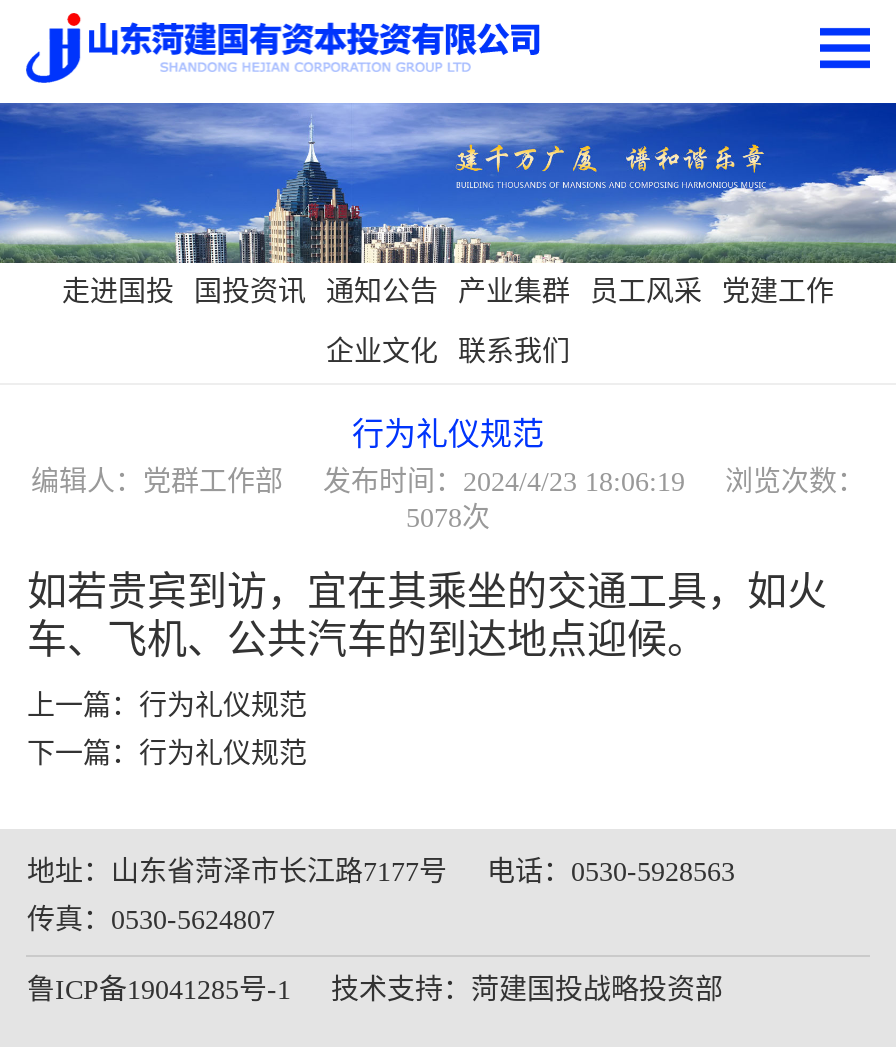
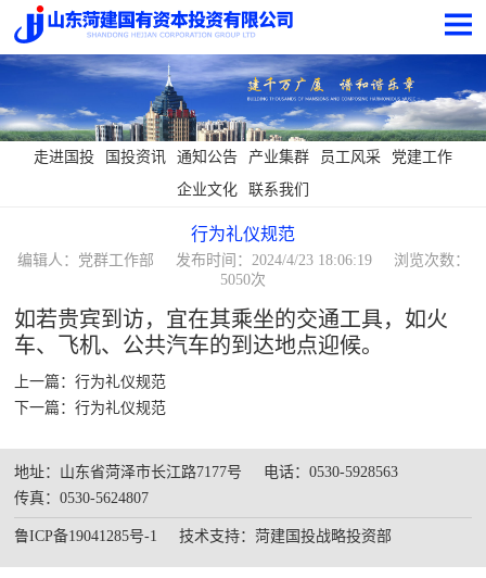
[406,503,490,533] 5078次 -> [220,272,266,288] 5050次

